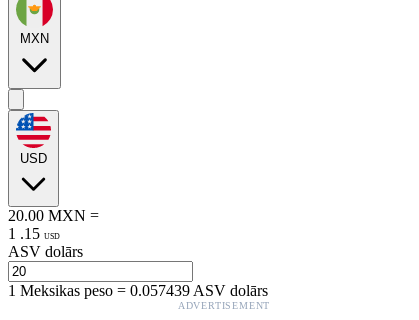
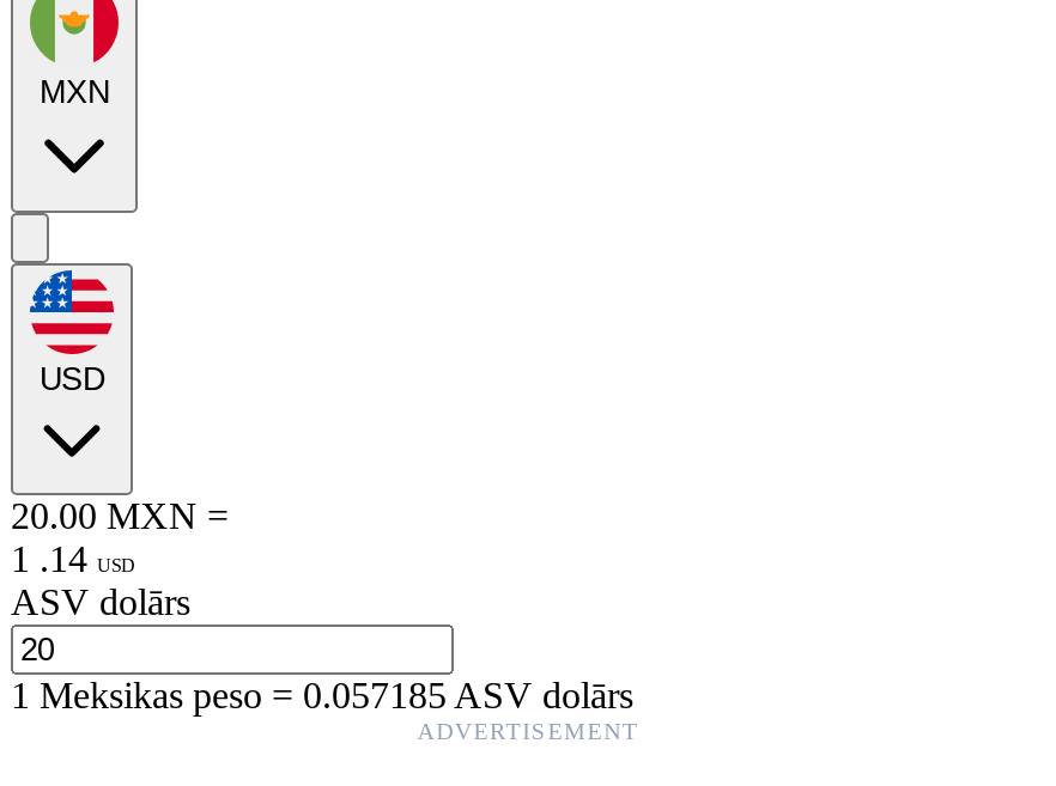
[8,225,60,242] 1 . 15 USD -> [11,538,135,579] 1 . 14 USD
[8,282,268,299] 1Meksikas peso=0.057439 ASV dolārs -> [11,674,633,715] 1Meksikas peso=0.057185 ASV dolārs

